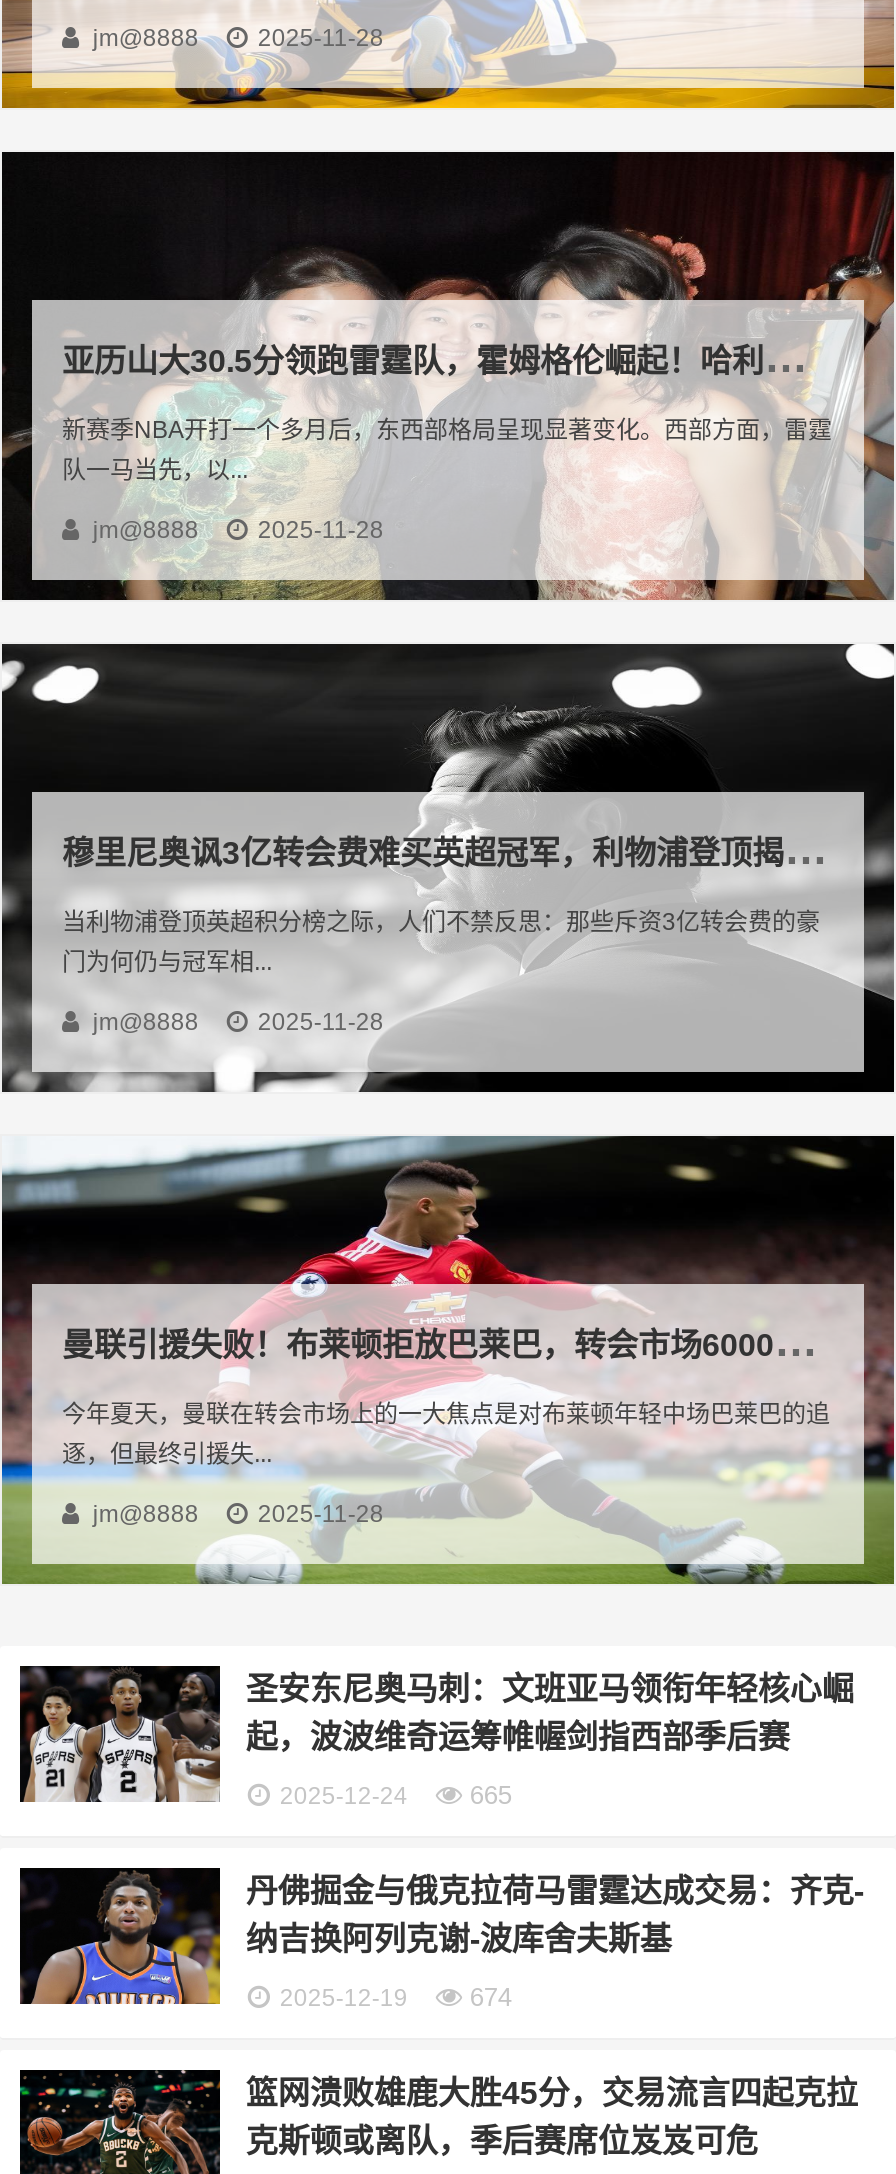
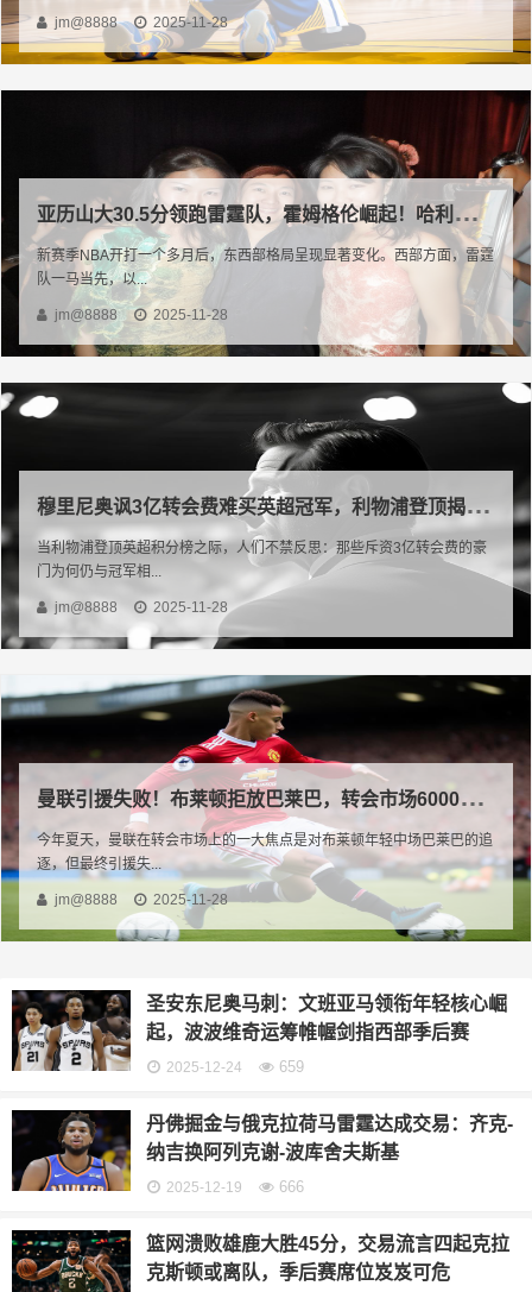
[470,1780,512,1810] 665 -> [279,1058,304,1076] 659
[470,1982,512,2012] 674 -> [279,1178,304,1196] 666

